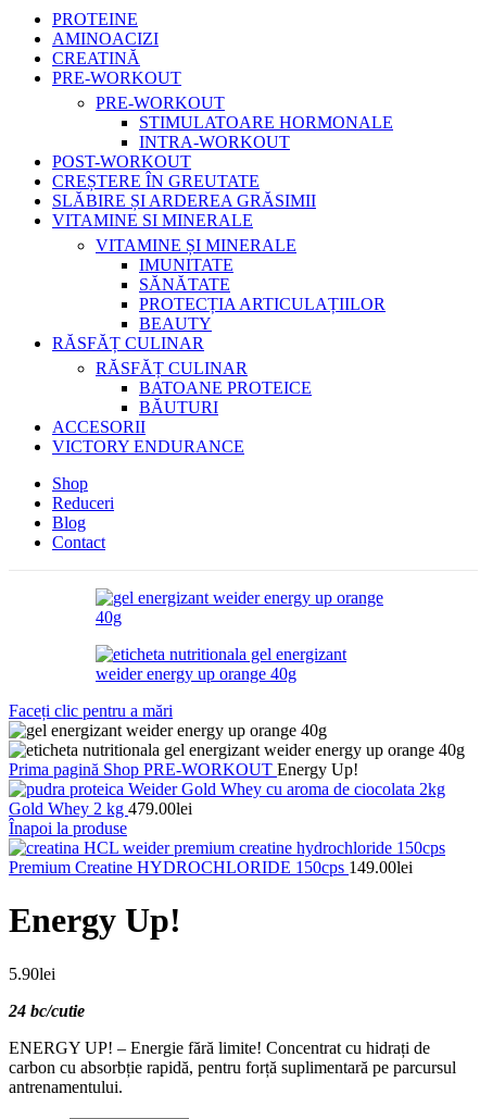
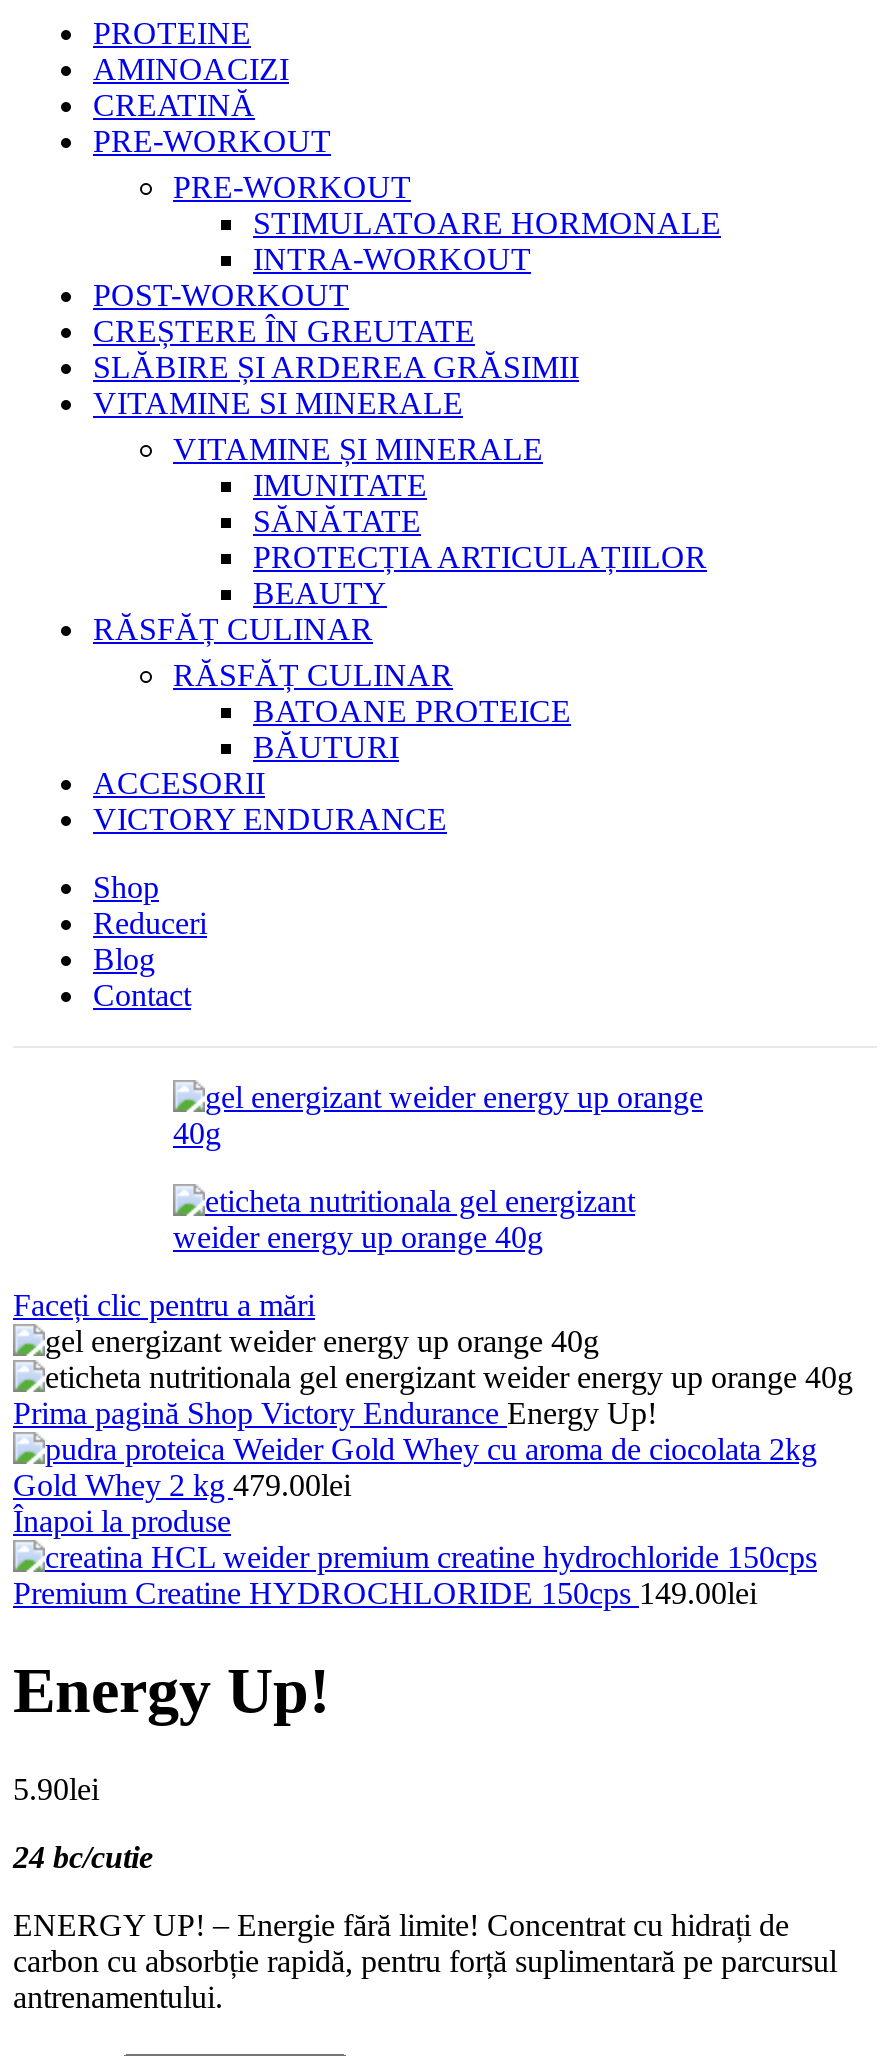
[9,760,358,779] Prima pagină Shop PRE-WORKOUT Energy Up! -> [13,1396,657,1430] Prima pagină Shop Victory Endurance Energy Up!

